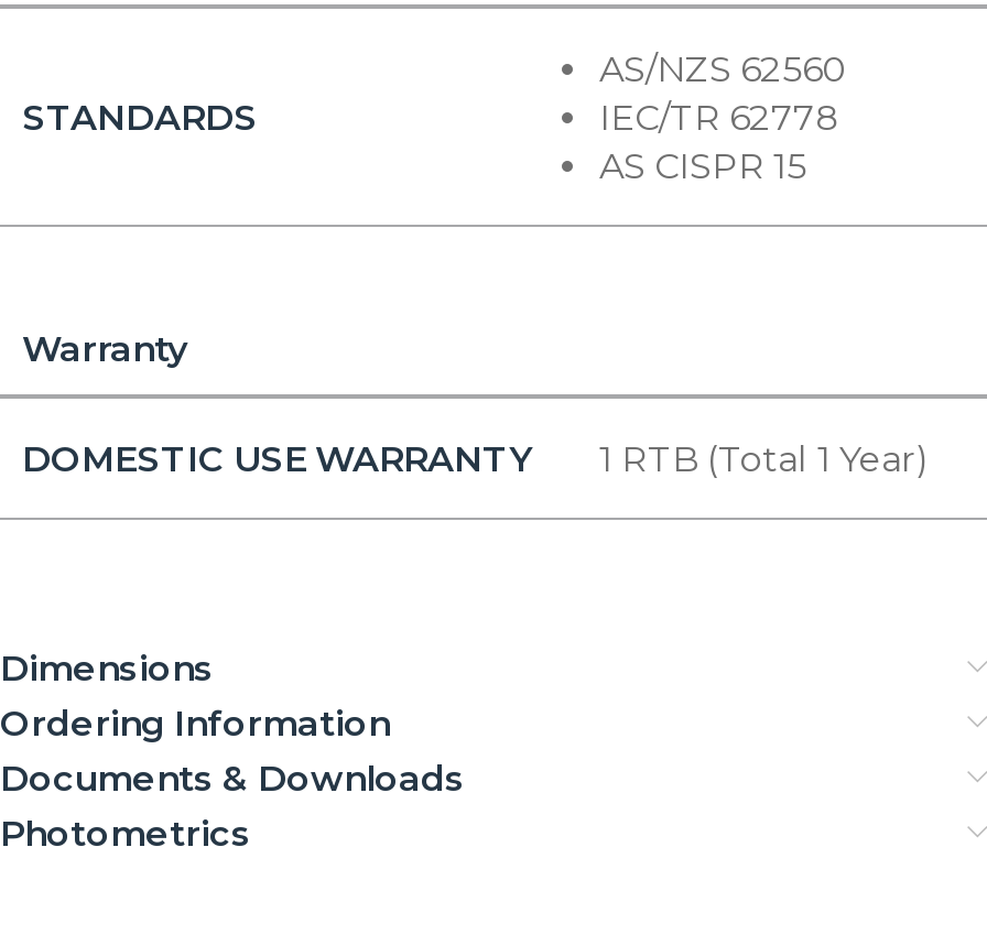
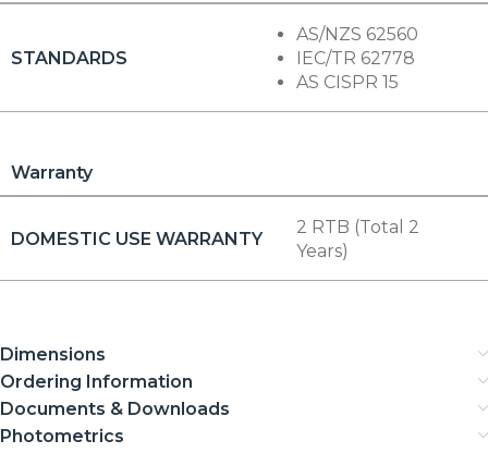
[599,438,930,480] 1 RTB (Total 1 Year) -> [296,217,419,261] 2 RTB (Total 2 | Years)

